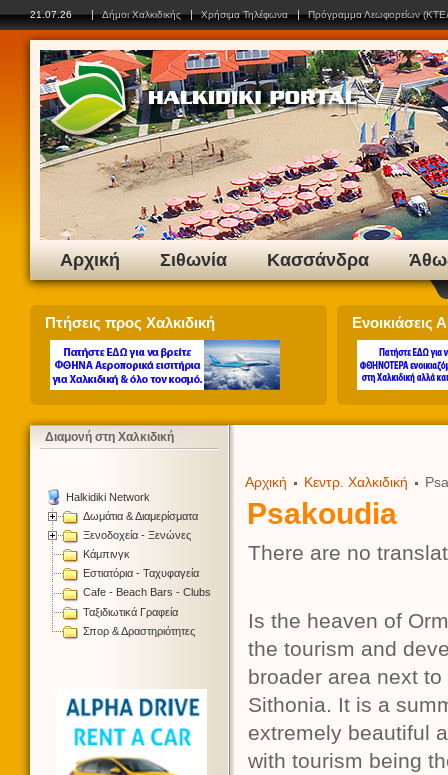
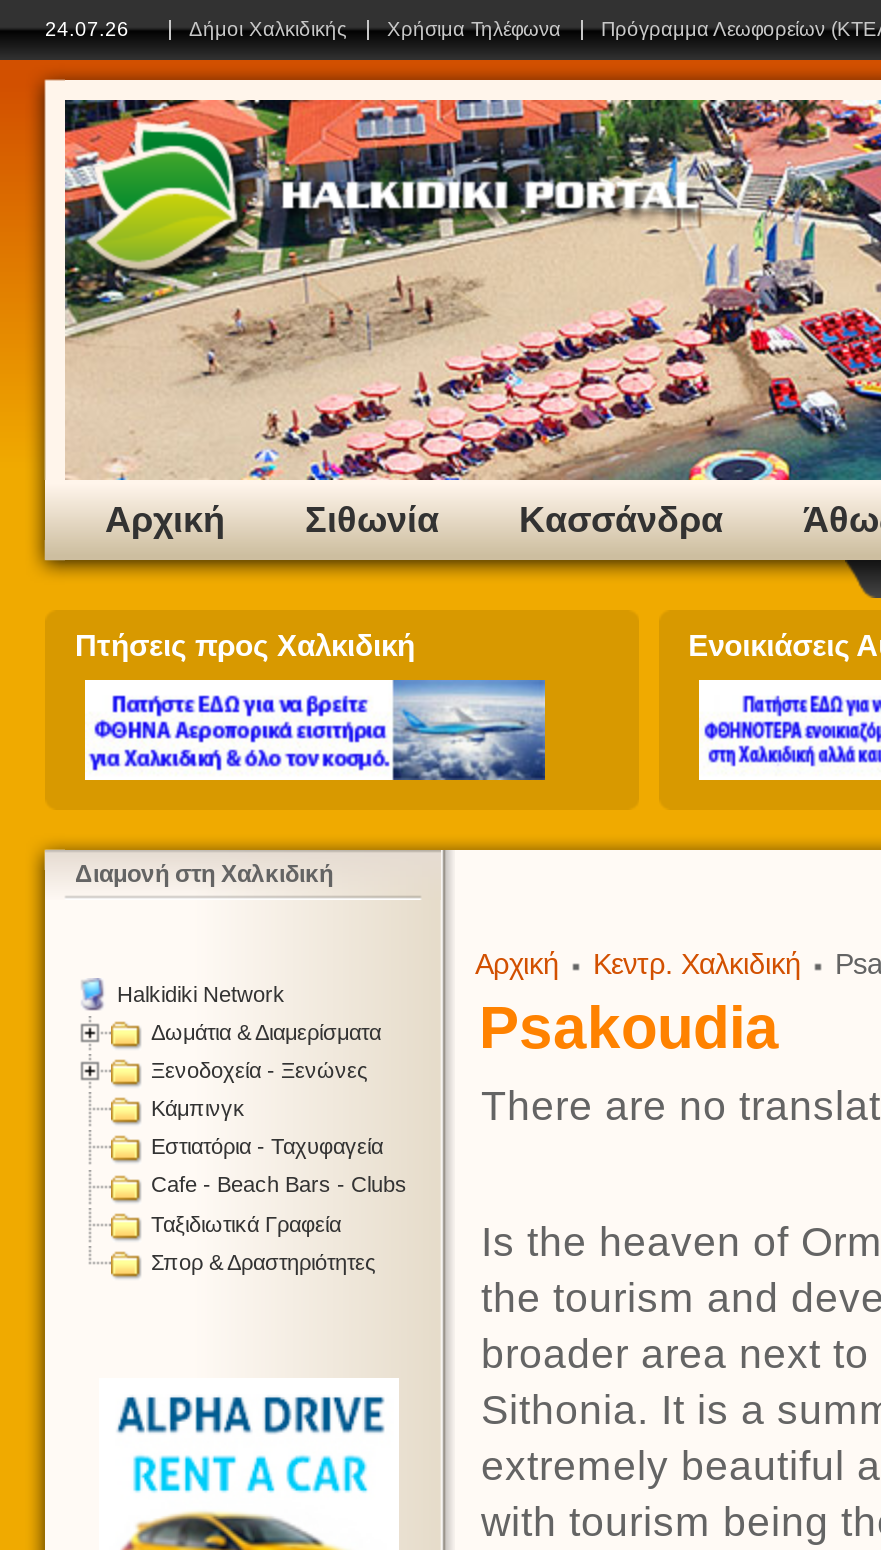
[30,9,72,20] 21.07.26 -> [45,18,129,40] 24.07.26

